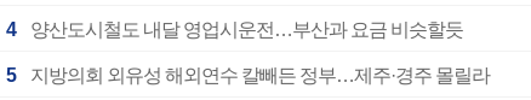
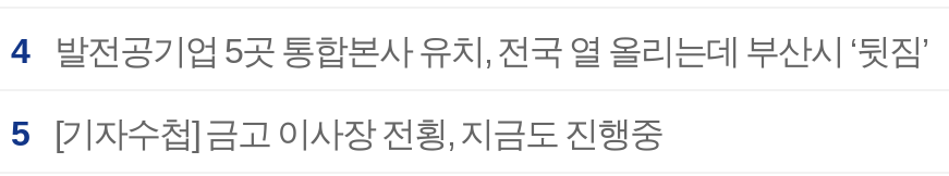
[30,19,463,40] 양산도시철도 내달 영업시운전…부산과 요금 비슷할듯 -> [54,33,928,70] 발전공기업 5곳 통합본사 유치, 전국 열 올리는데 부산시 ‘뒷짐’
[30,65,490,86] 지방의회 외유성 해외연수 칼빼든 정부…제주·경주 몰릴라 -> [54,115,662,152] [기자수첩] 금고 이사장 전횡, 지금도 진행중

